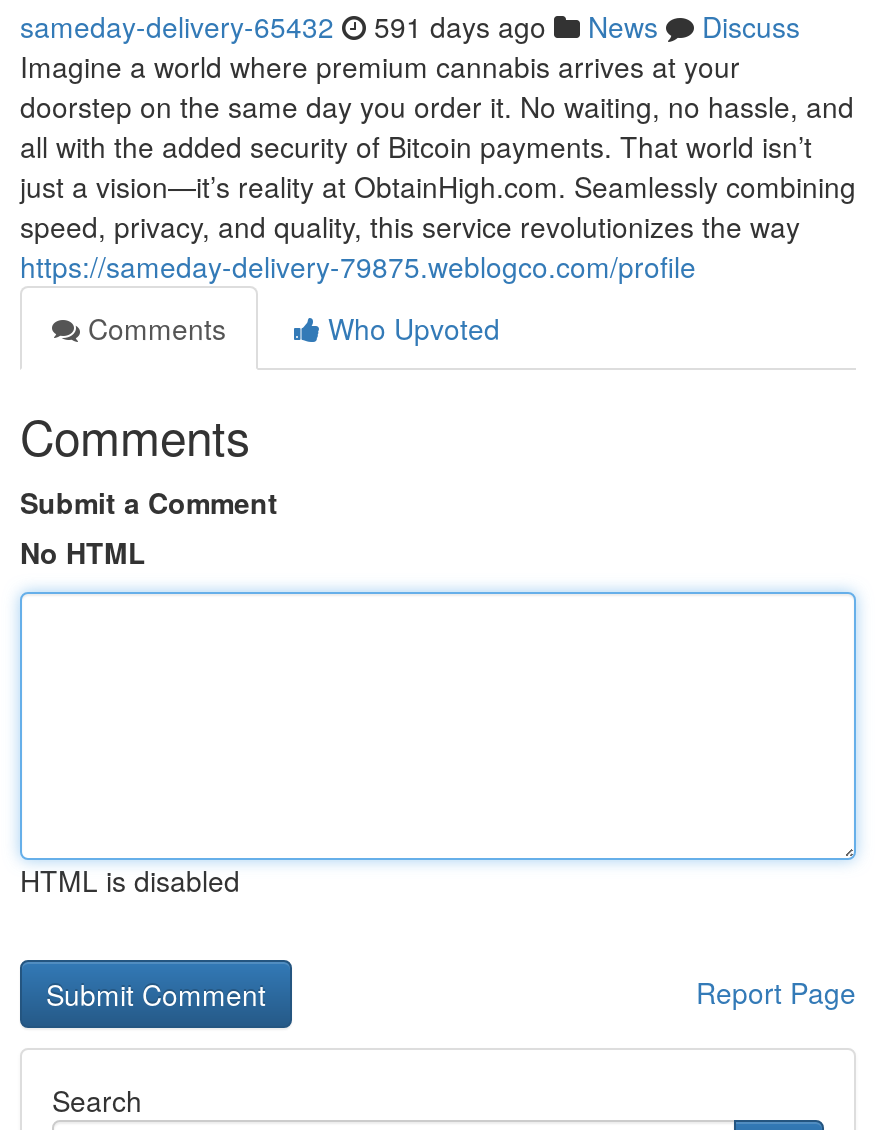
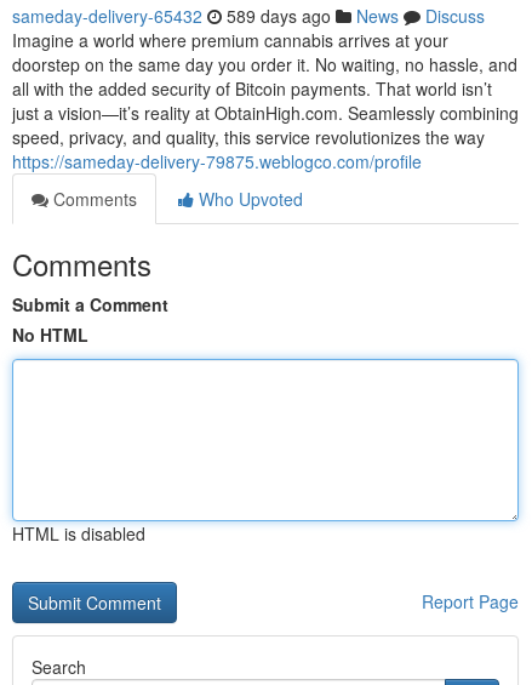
[20,6,800,46] sameday-delivery-65432 591 days ago News Discuss -> [12,4,485,28] sameday-delivery-65432 589 days ago News Discuss

